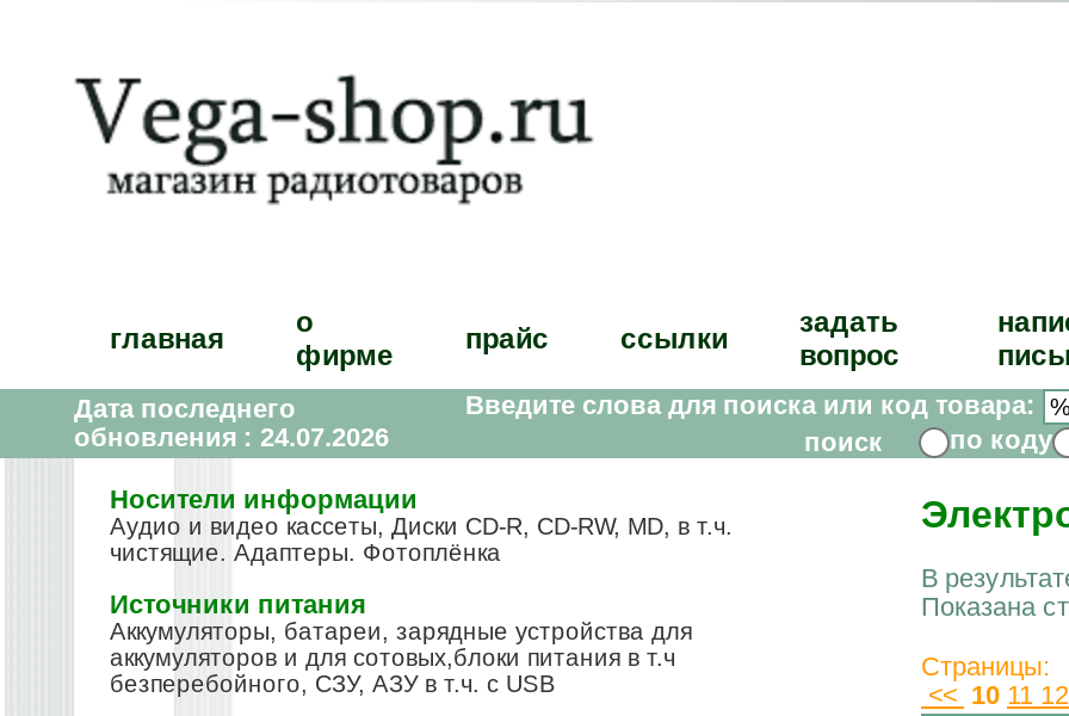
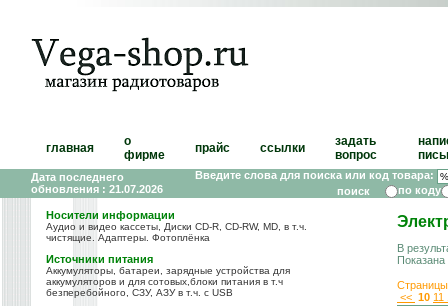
[74,422,389,451] обновления : 24.07.2026 -> [31,183,163,195] обновления : 21.07.2026

